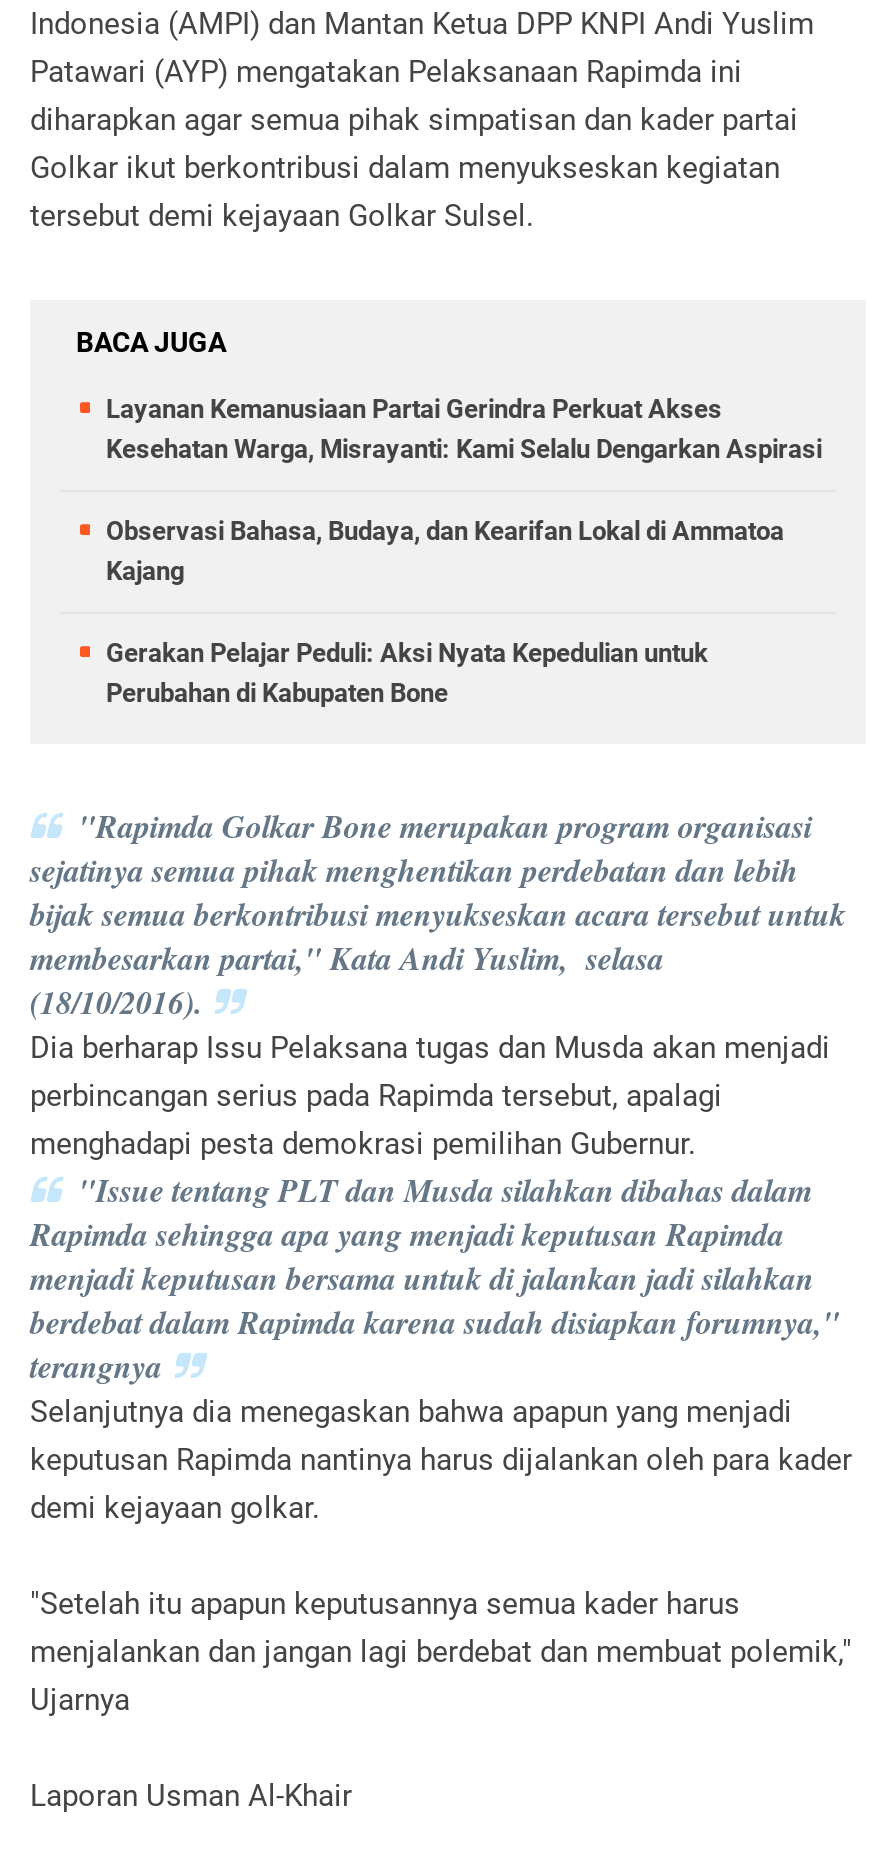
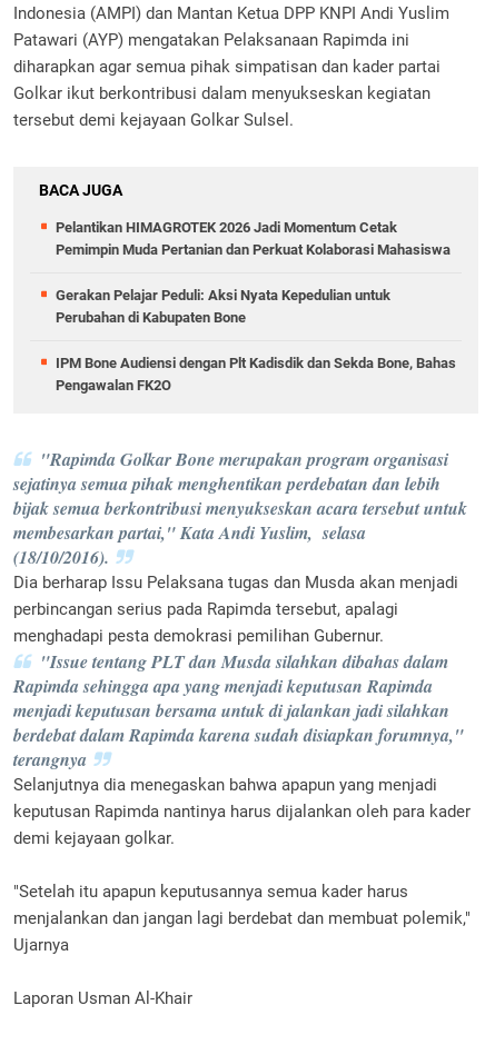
[106,394,822,586] Layanan Kemanusiaan Partai Gerindra Perkuat Akses | Kesehatan Warga, Misrayanti: Kami Selalu Dengarkan Aspirasi | Observasi Bahasa, Budaya, dan Kearifan Lokal di Ammatoa | Kajang -> [56,219,451,258] Pelantikan HIMAGROTEK 2026 Jadi Momentum Cetak | Pemimpin Muda Pertanian dan Perkuat Kolaborasi Mahasiswa
moved [106,638,708,708] -> [56,287,390,326]: Gerakan Pelajar Peduli: Aksi Nyata Kepedulian untuk | Perubahan di Kabupaten Bone
none -> [56,355,456,394] IPM Bone Audiensi dengan Plt Kadisdik dan Sekda Bone, Bahas | Pengawalan FK2O

